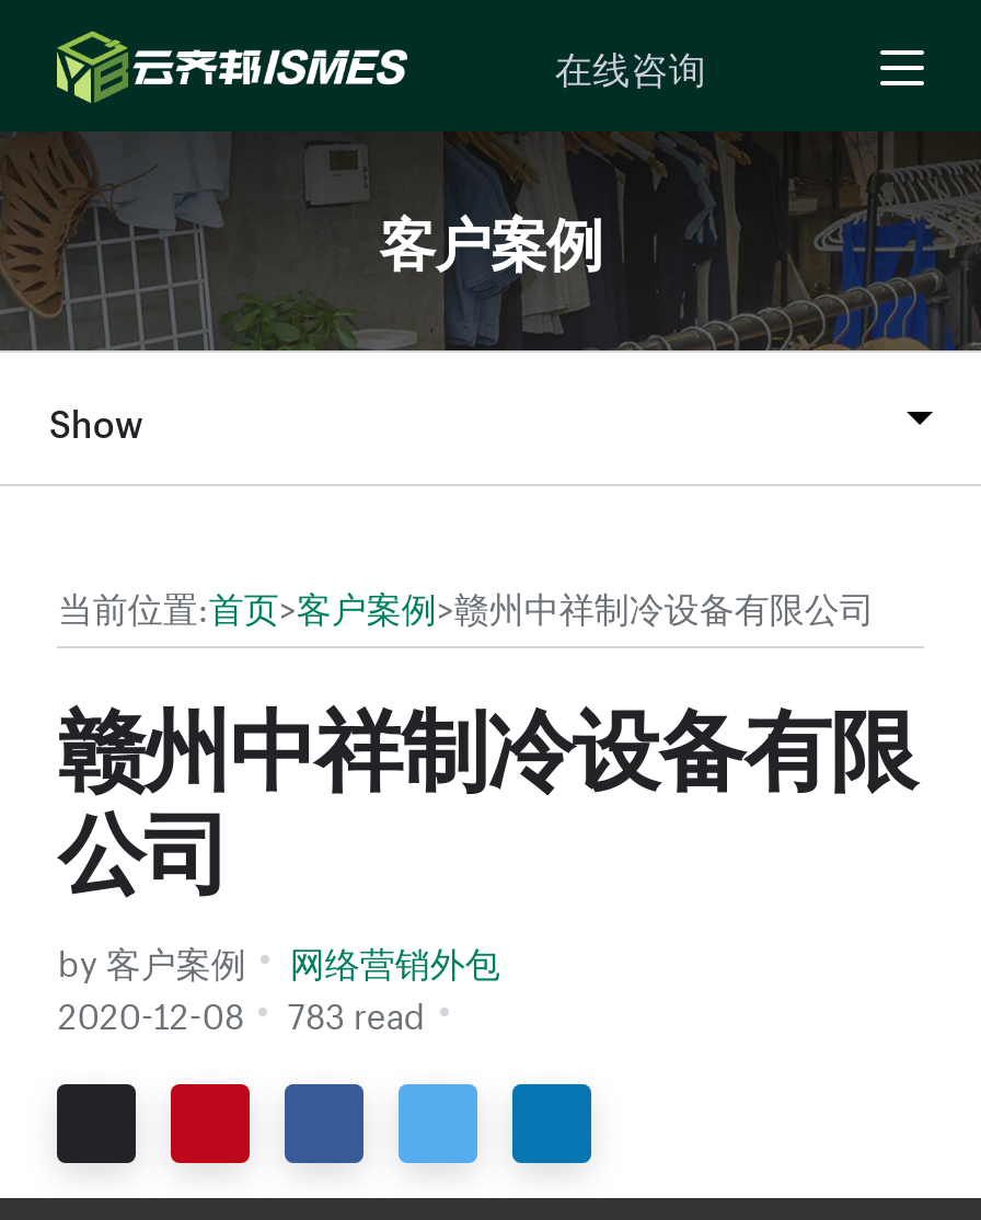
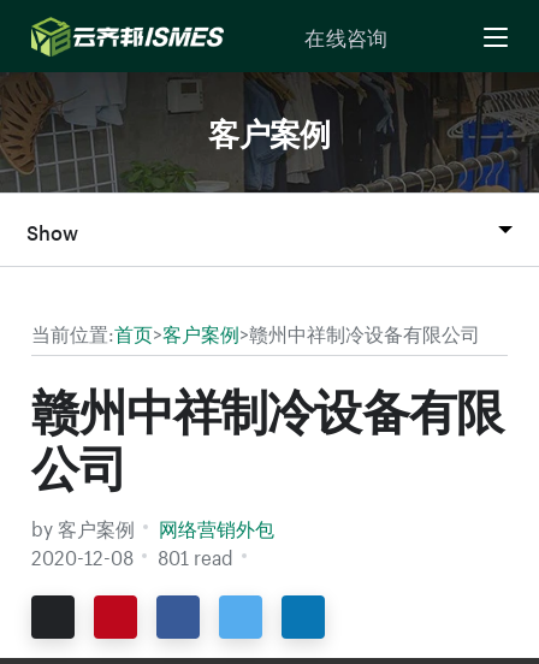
[58,982,426,1039] 2020-12-08 783 read -> [32,539,234,570] 2020-12-08 801 read

